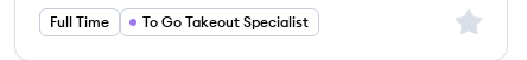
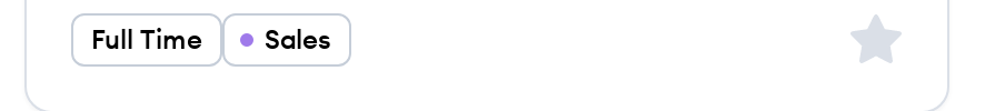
[142,13,309,31] To Go Takeout Specialist -> [265,22,331,56] Sales

